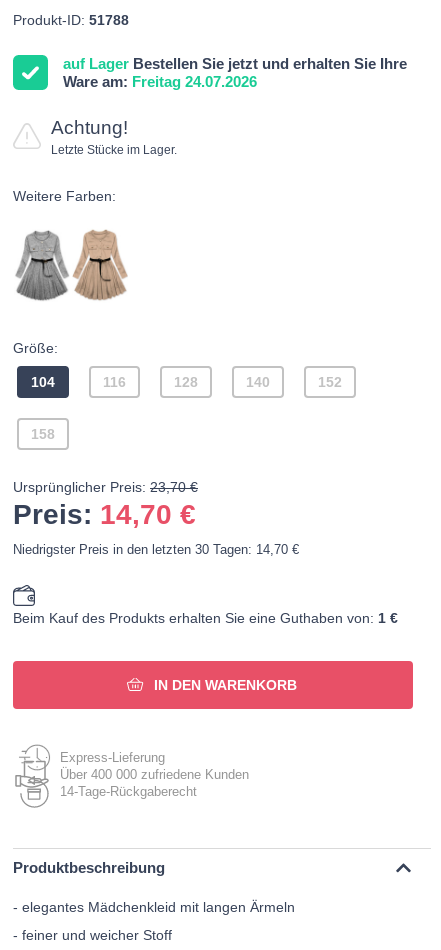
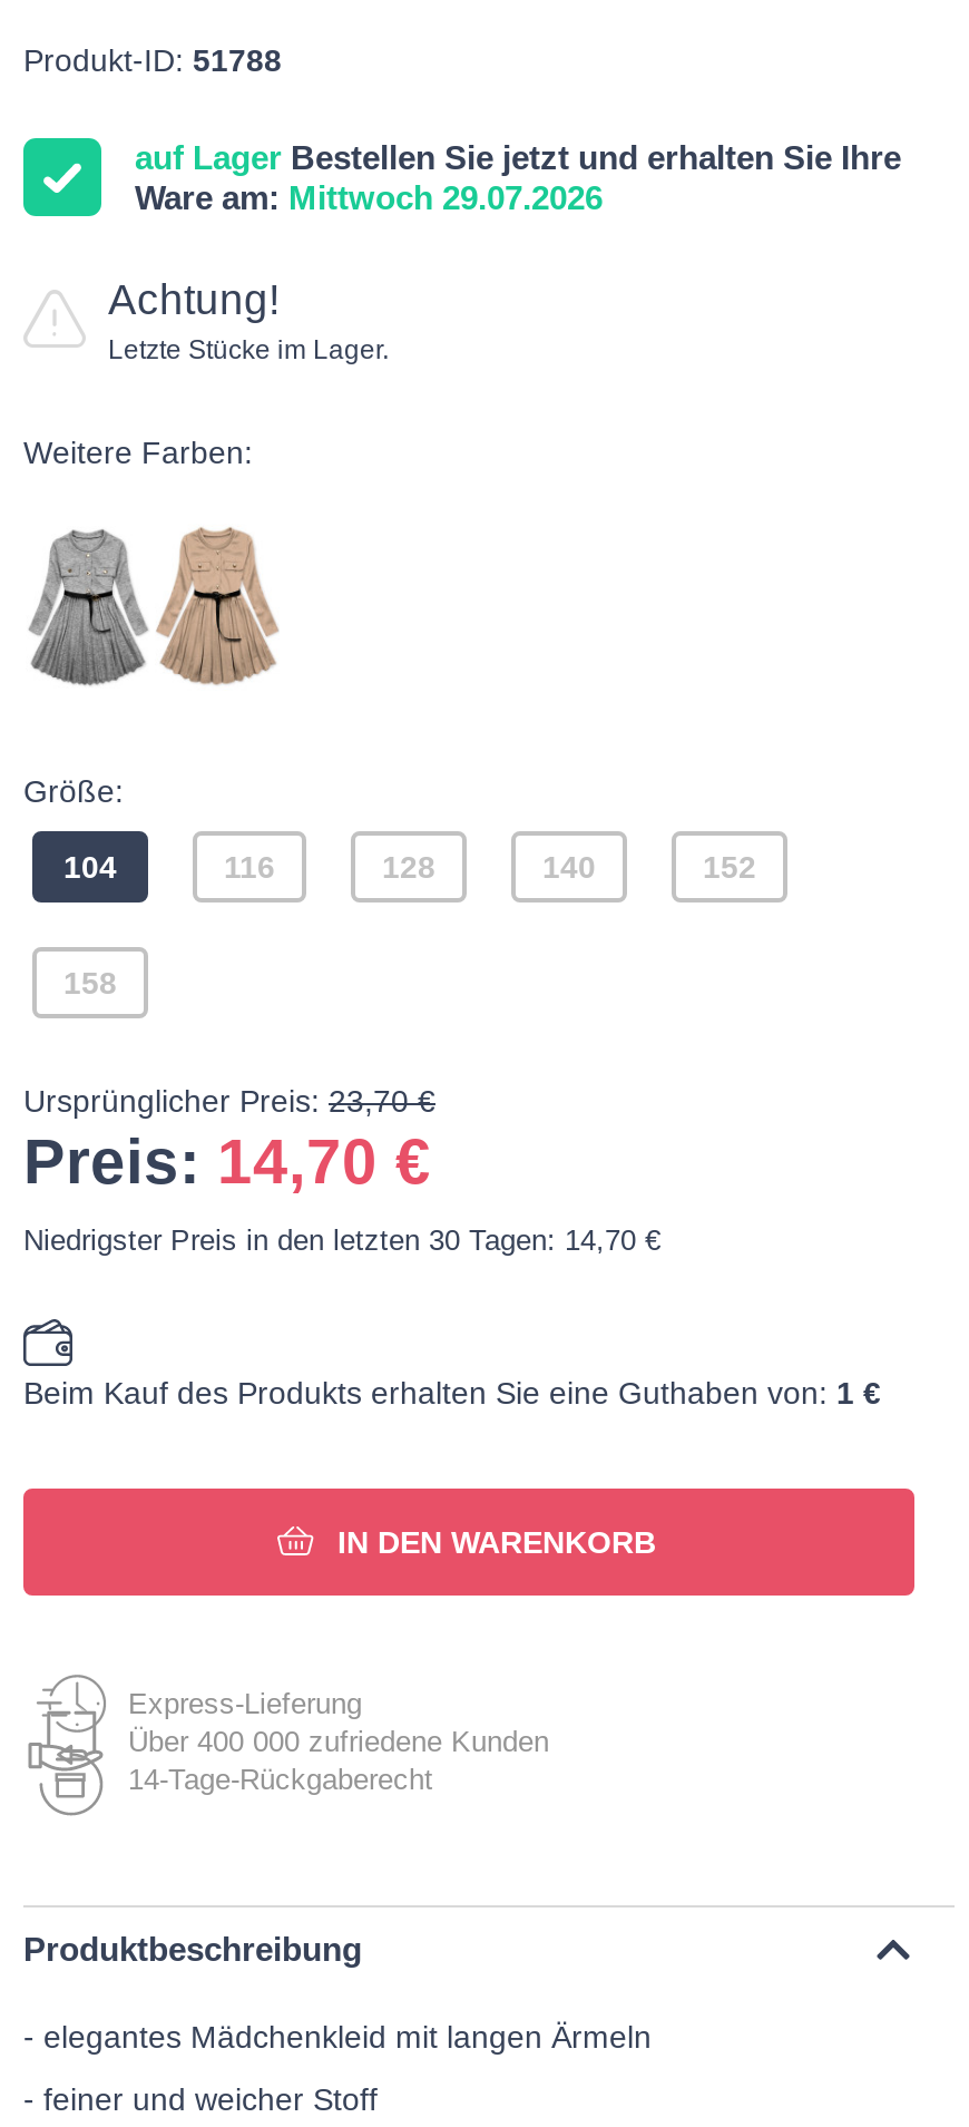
[63,73,257,90] Ware am: Freitag 24.07.2026 -> [135,178,603,216] Ware am: Mittwoch 29.07.2026

